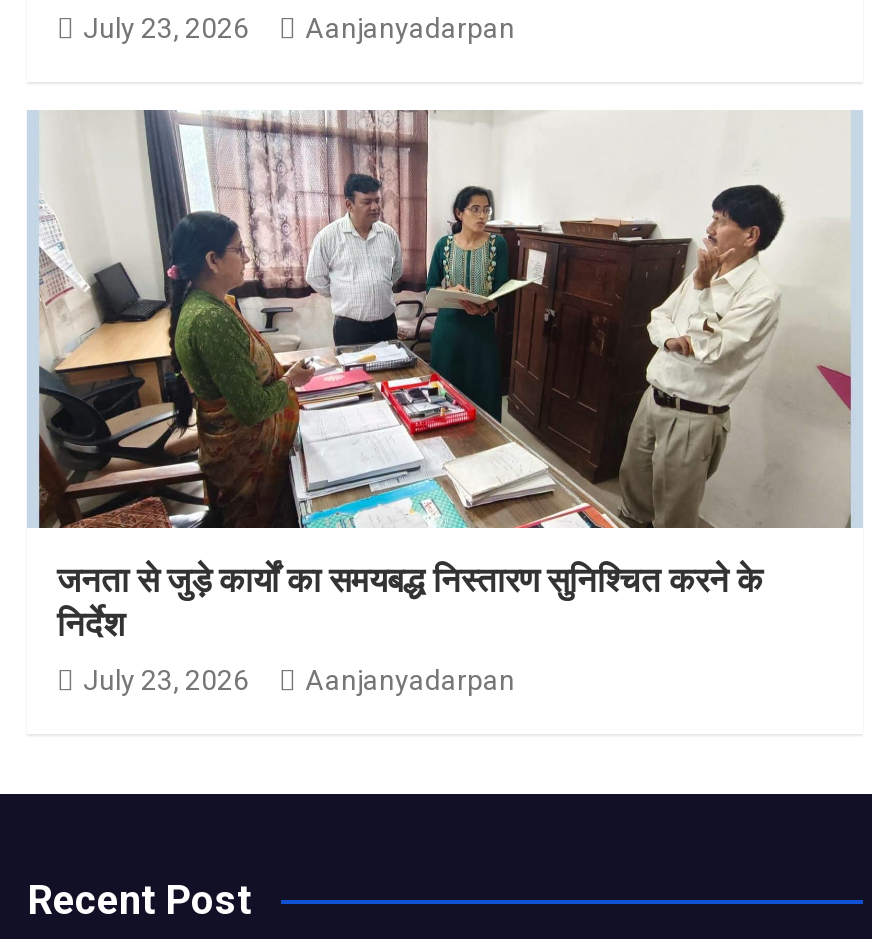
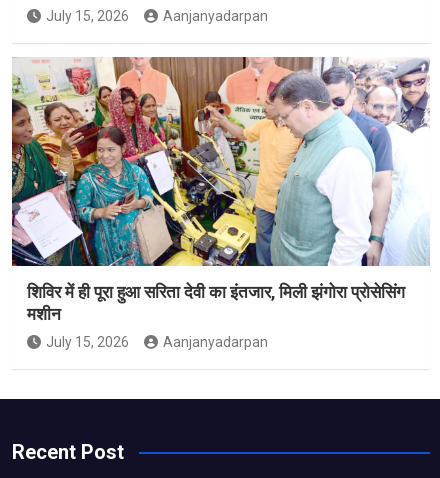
[83,12,249,44] July 23, 2026 -> [46,8,129,24] July 15, 2026
[27,108,863,644] [image] | जनता से जुड़े कार्यों का समयबद्ध निस्तारण सुनिश्चित करने के | निर्देश -> [11,56,430,324] [image] | शिविर में ही पूरा हुआ सरिता देवी का इंतजार, मिली झंगोरा प्रोसेसिंग | मशीन
[83,664,249,696] July 23, 2026 -> [46,334,129,350] July 15, 2026

